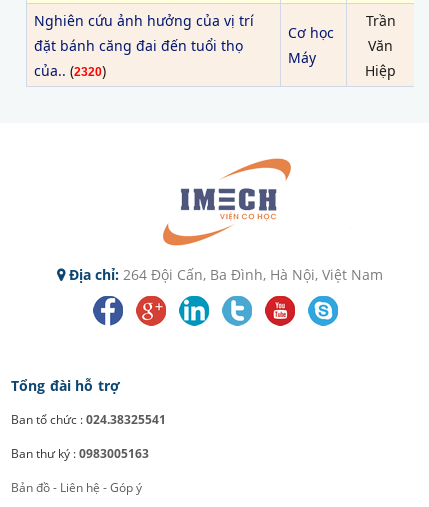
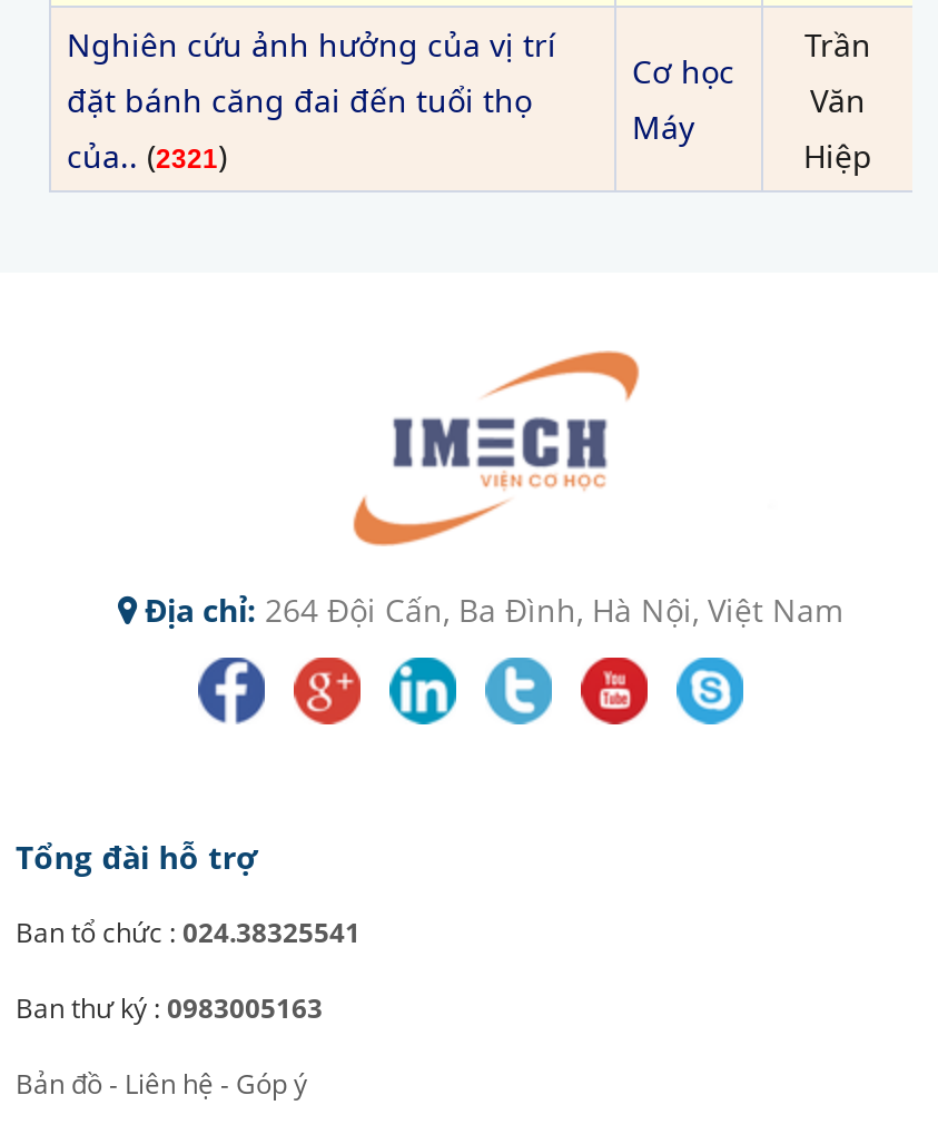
[34,61,106,80] của.. (2320) -> [67,134,227,176] của.. (2321)

